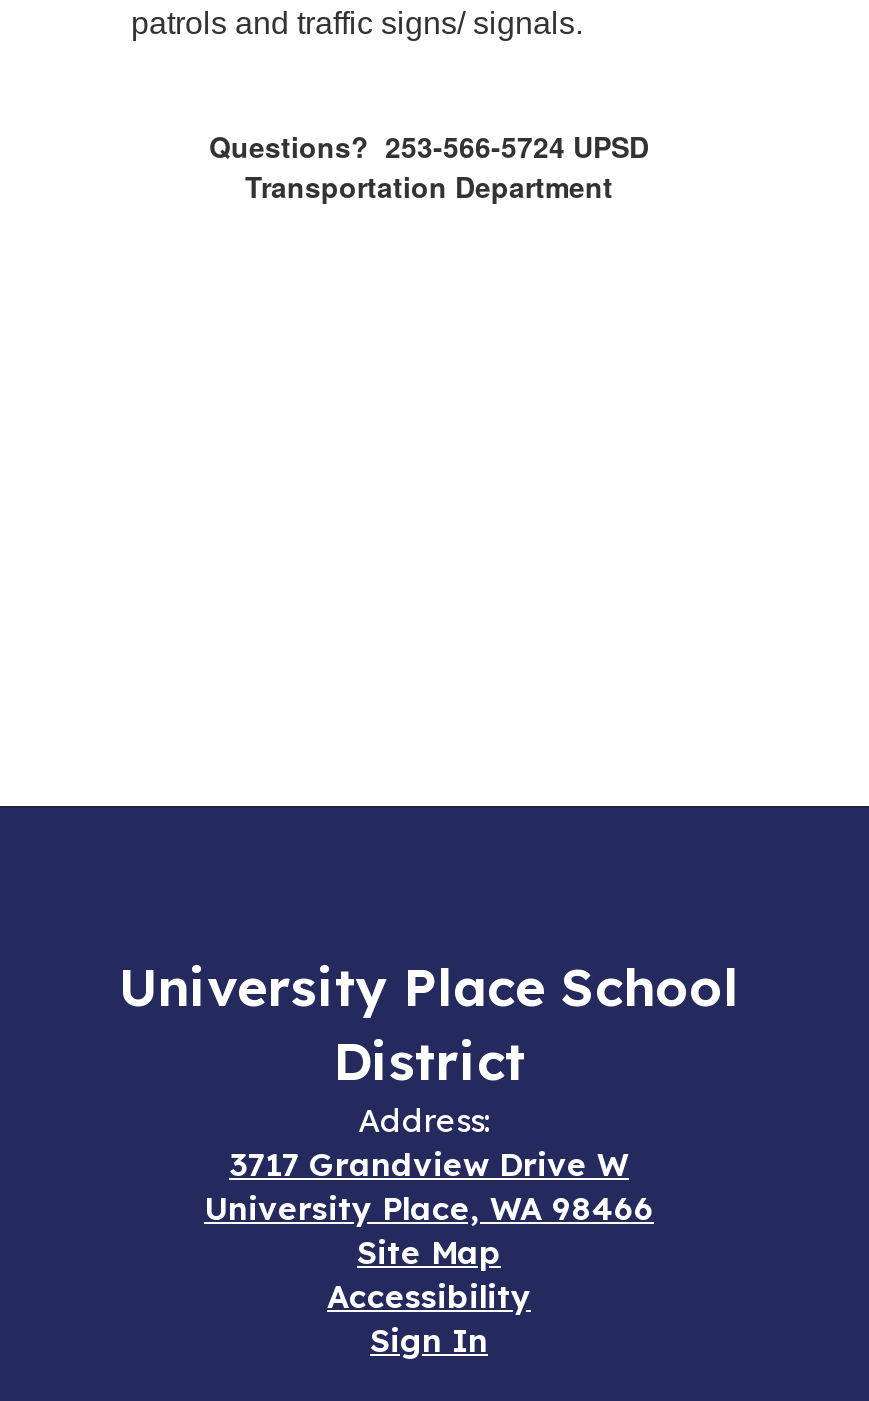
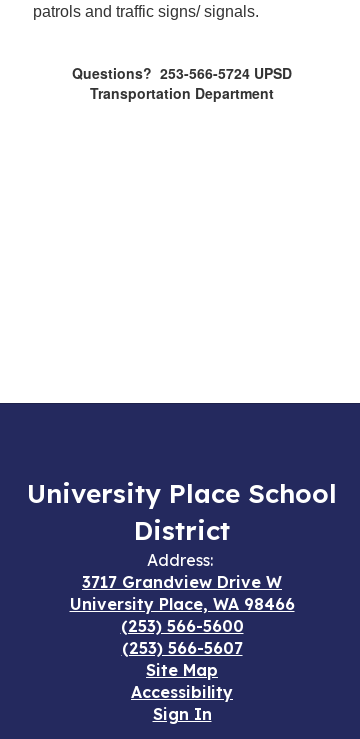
none -> [120,616,243,658] (253) 566-5600 | (253) 566-5607

